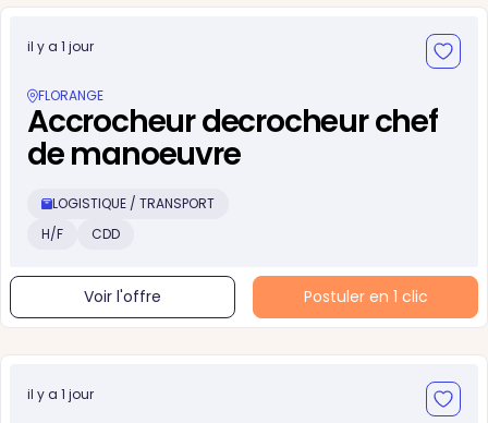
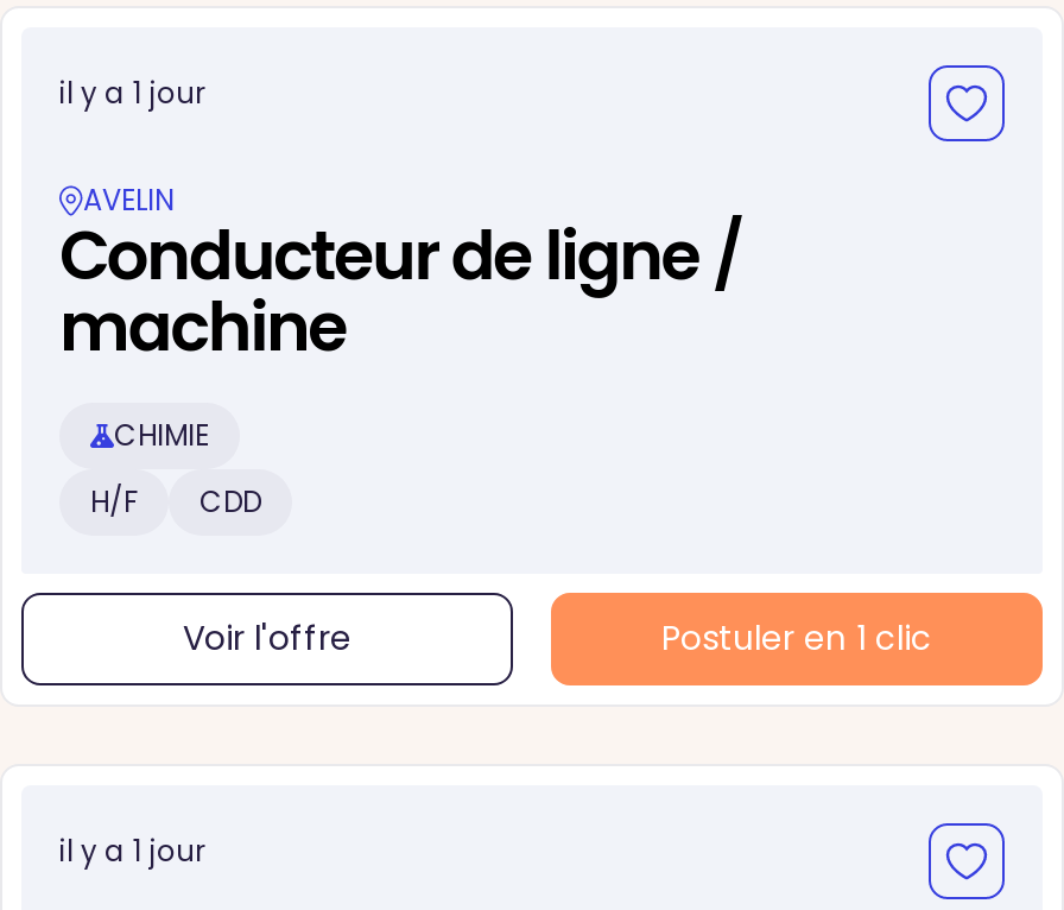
[27,86,438,213] FLORANGE | Accrocheur decrocheur chef | de manoeuvre | LOGISTIQUE / TRANSPORT -> [59,179,743,455] AVELIN | Conducteur de ligne / | machine | CHIMIE

